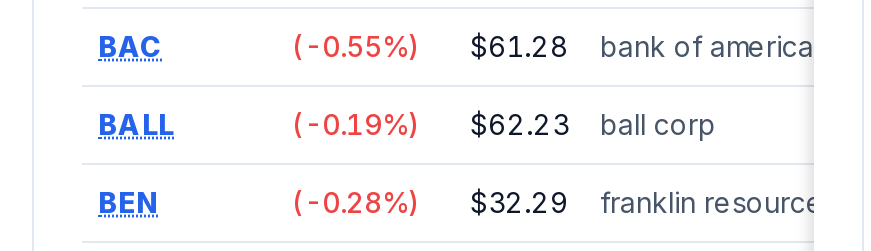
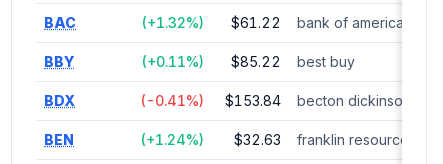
[292,29,568,63] (-0.55%) | $61.28 -> [141,14,281,31] (+1.32%) | $61.22
[98,107,716,141] BALL | (-0.19%) | $62.23 | ball corp -> [44,53,411,109] BBY | (+0.11%) | $85.22 | best buy | BDX | (-0.41%) | $153.84 | becton dickinson
[292,185,568,219] (-0.28%) | $32.29 -> [140,131,281,148] (+1.24%) | $32.63

